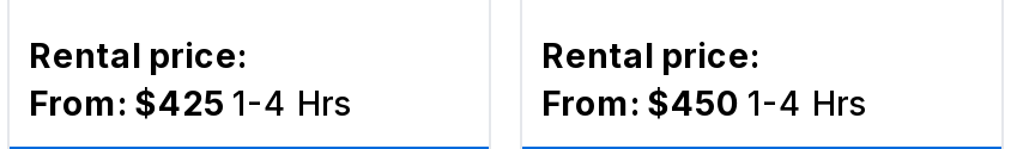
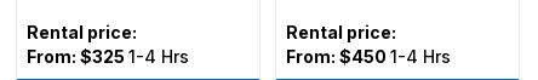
[29,82,352,123] From: $425 1-4 Hrs -> [27,46,189,67] From: $325 1-4 Hrs

